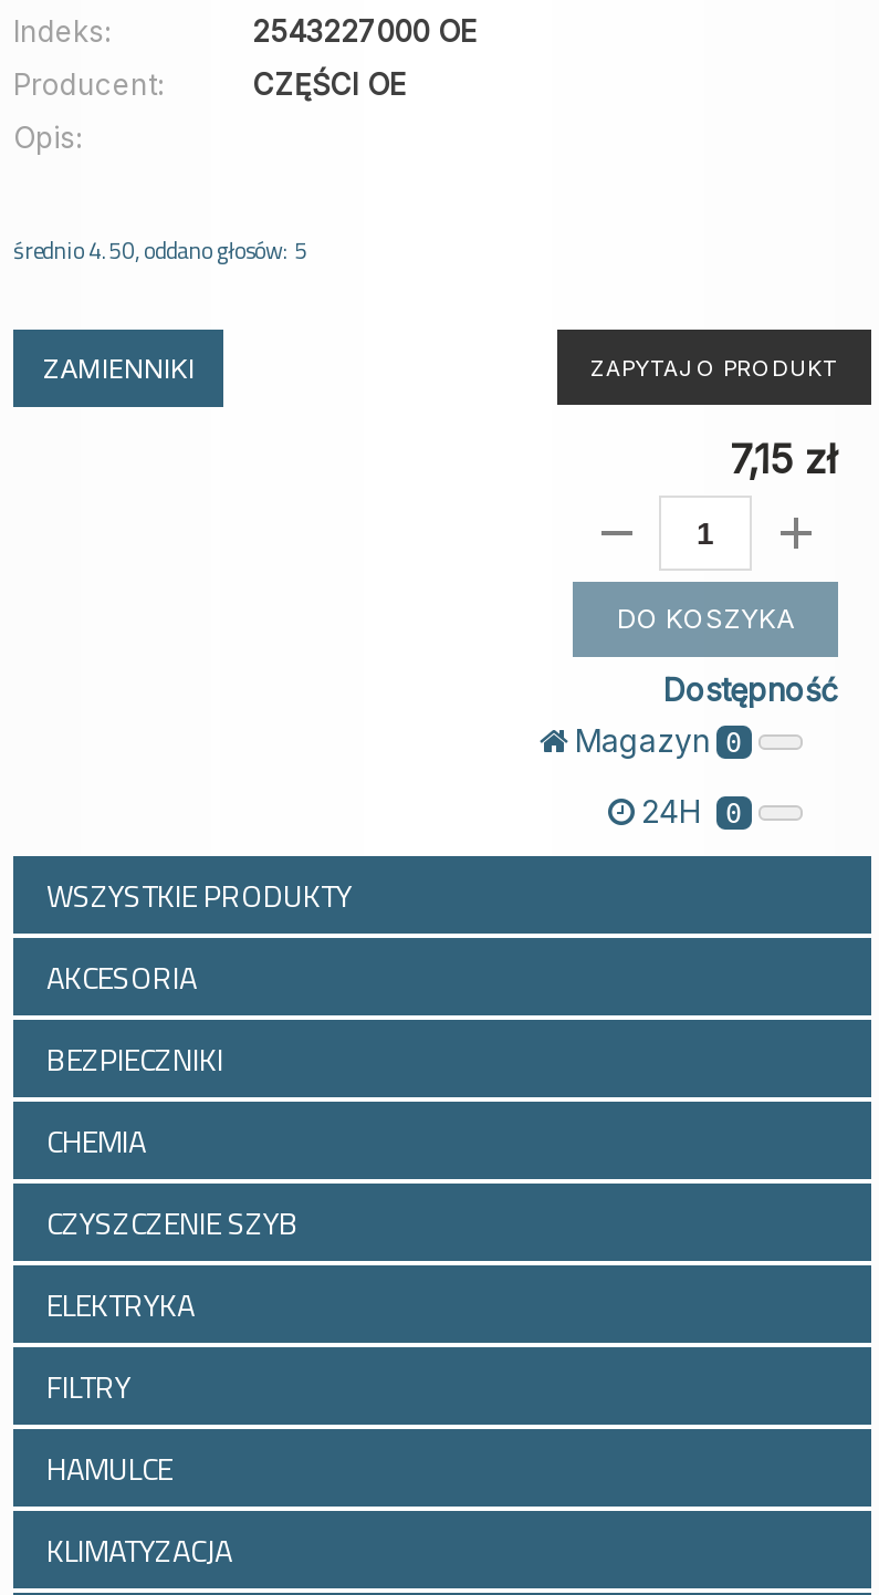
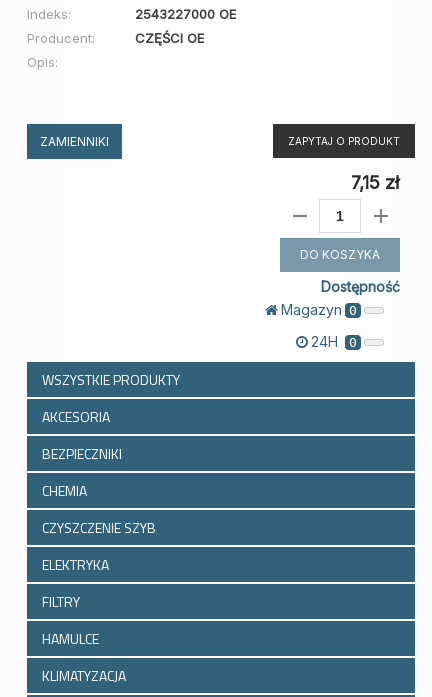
[13,232,307,268] średnio4.50, oddano głosów: 5 -> none

